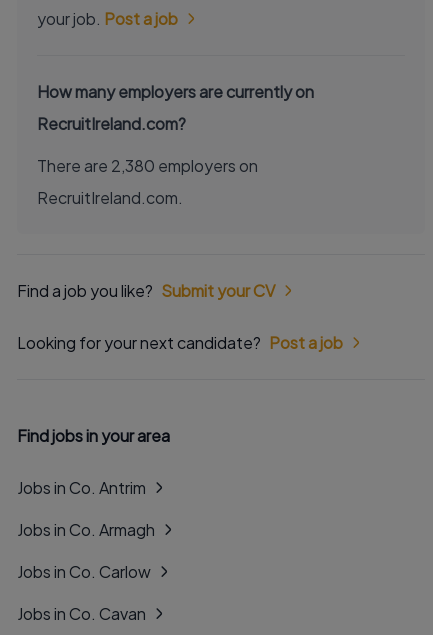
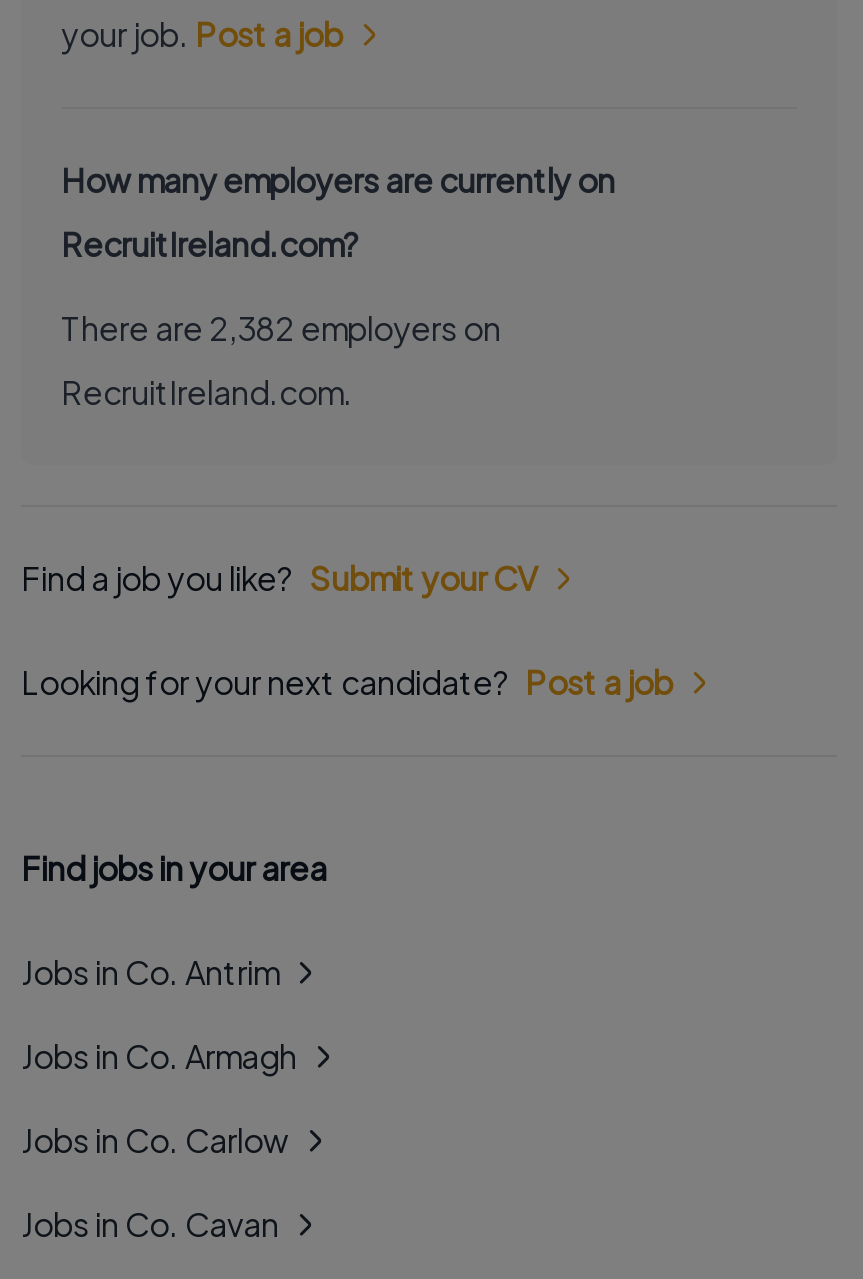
[37,155,258,176] There are 2,380 employers on -> [61,307,501,349] There are 2,382 employers on

